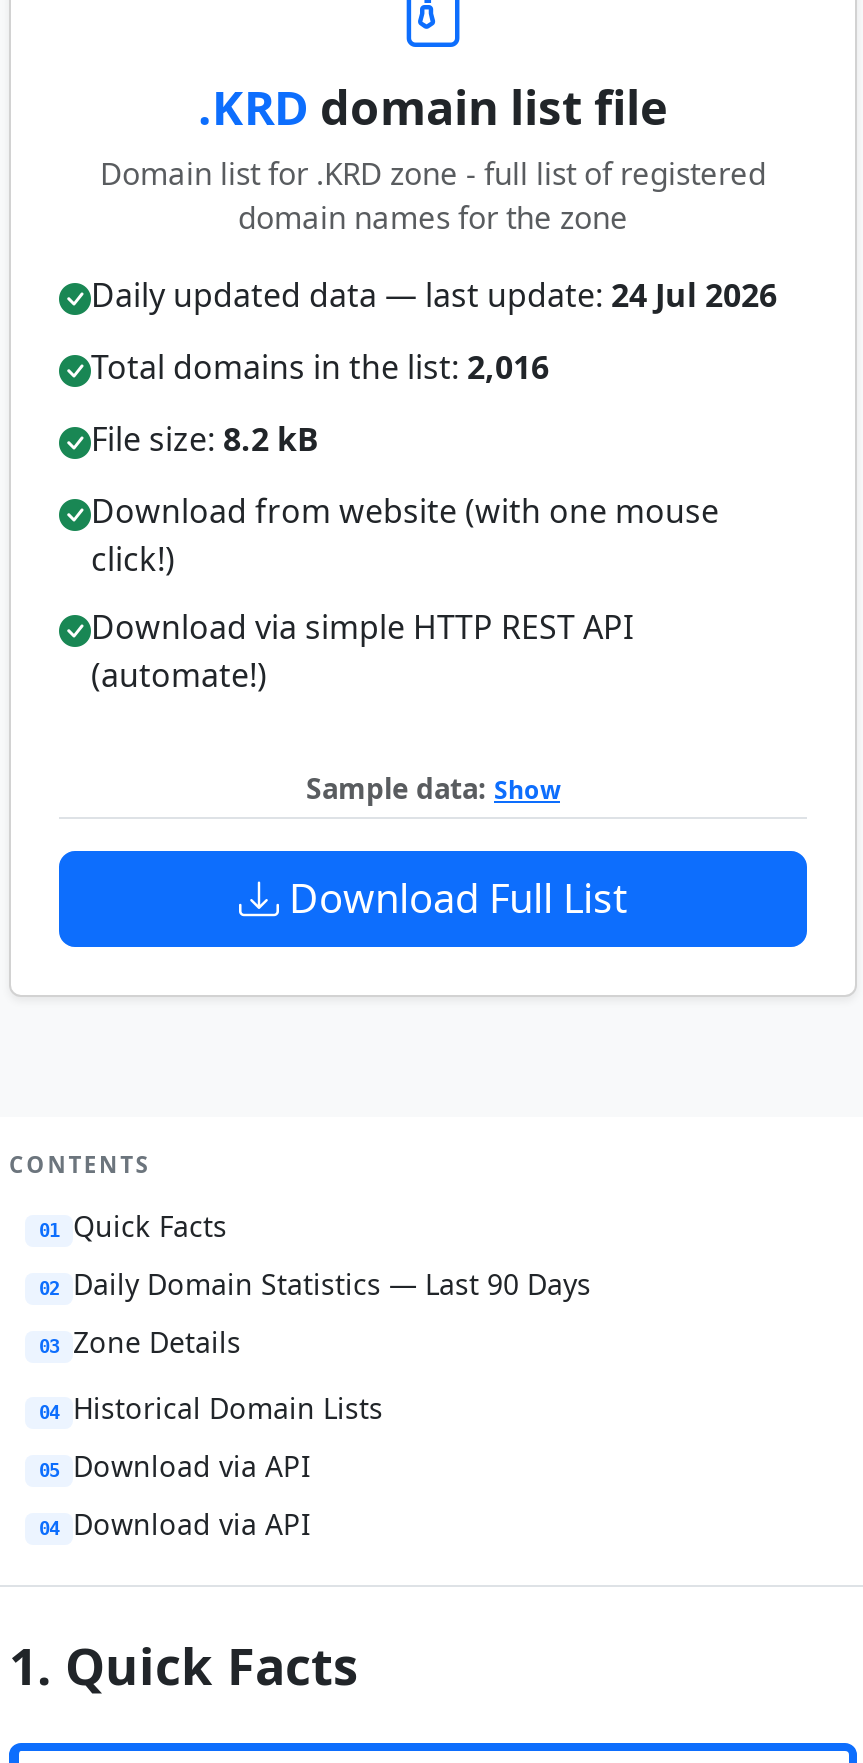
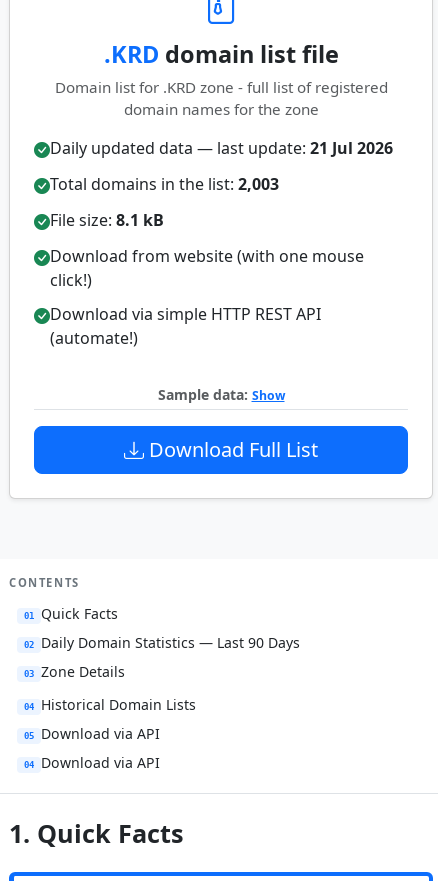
[91,273,777,317] Daily updated data — last update: 24 Jul 2026 -> [50,137,393,159] Daily updated data — last update: 21 Jul 2026
[91,345,549,389] Total domains in the list: 2,016 -> [50,173,279,195] Total domains in the list: 2,003
[91,417,319,461] File size: 8.2 kB -> [50,209,164,231] File size: 8.1 kB

